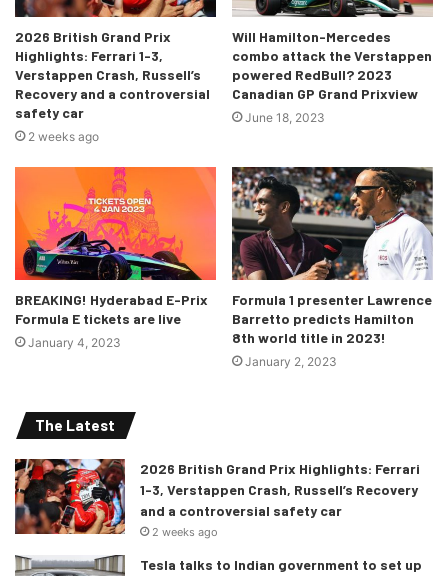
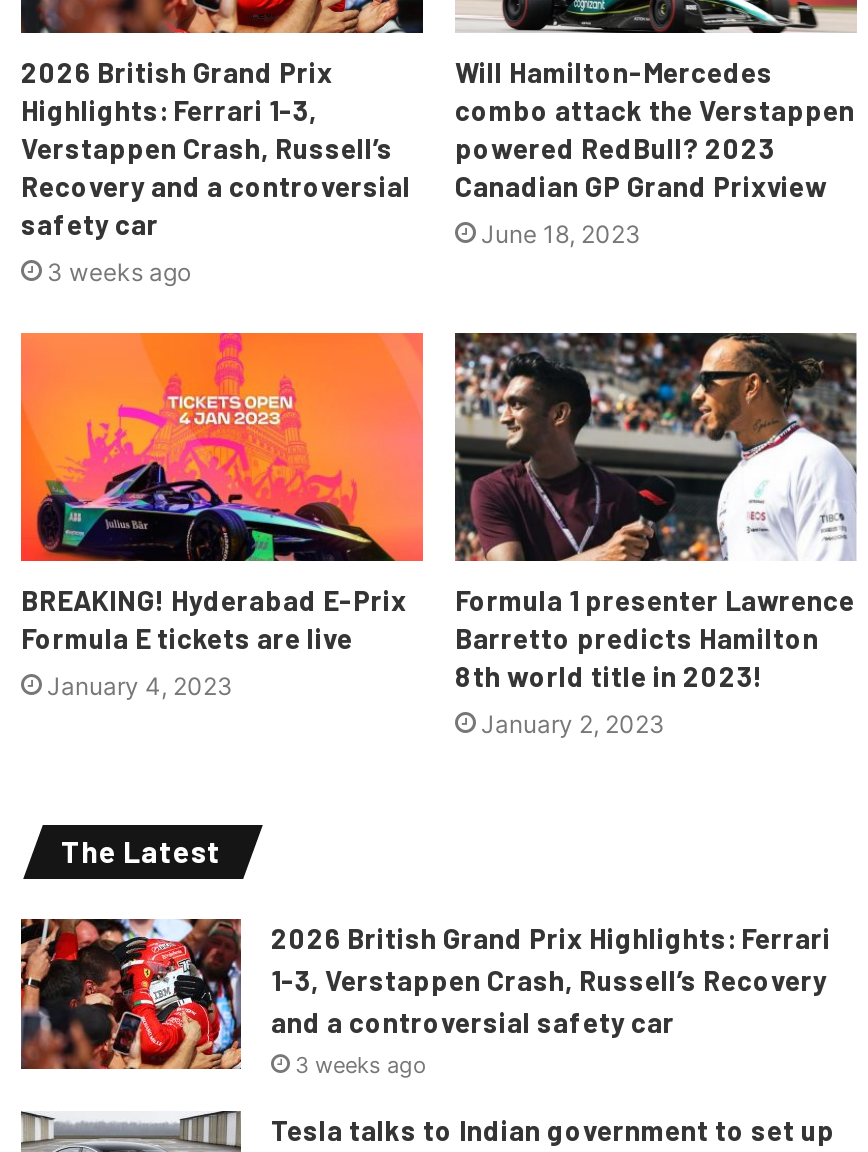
[28,129,99,144] 2 weeks ago -> [47,257,191,287] 3 weeks ago
[152,525,218,539] 2 weeks ago -> [295,1050,427,1078] 3 weeks ago

